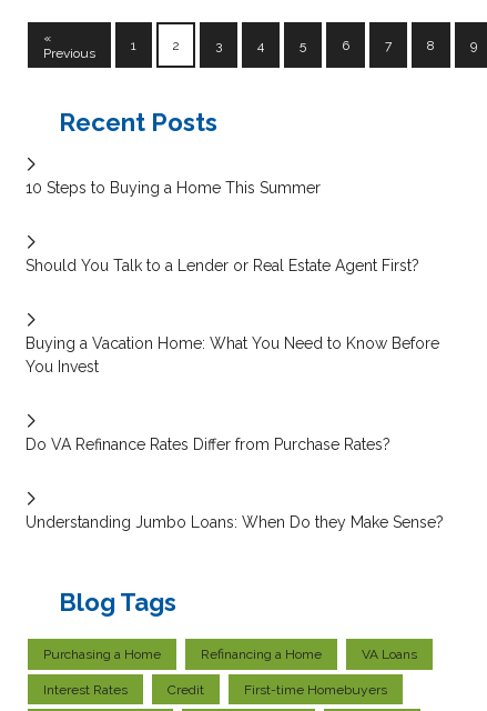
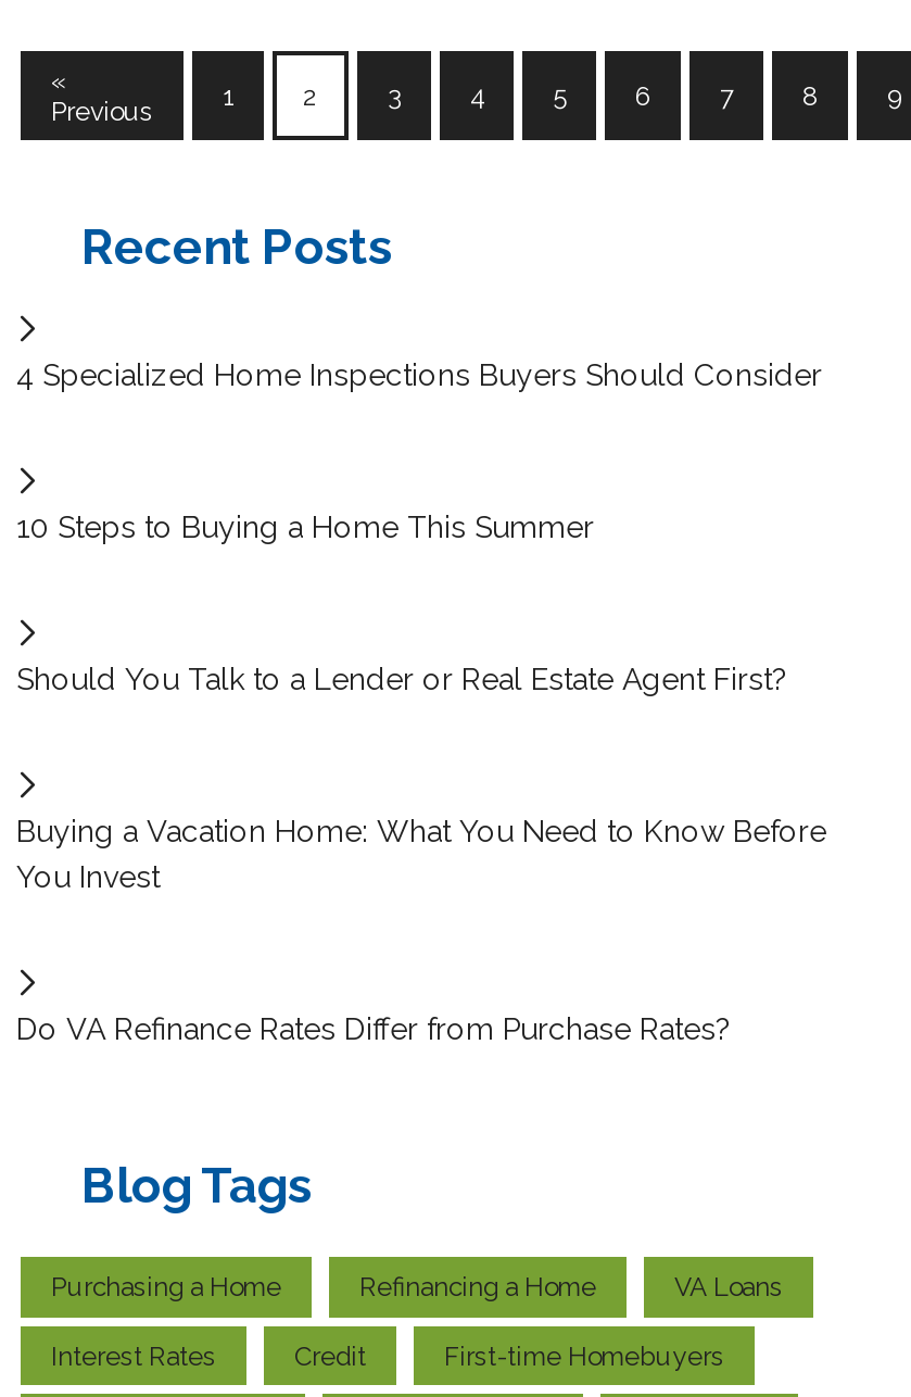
none -> [16,358,822,393] 4 Specialized Home Inspections Buyers Should Consider
moved [26,179,439,454] -> [16,510,826,1047]: 10 Steps to Buying a Home This Summer | Should You Talk to a Lender or Real Estate Agent First? | Buying a Vacation Home: What You Need to Know Before | You Invest | Do VA Refinance Rates Differ from Purchase Rates?
[26,514,444,531] Understanding Jumbo Loans: When Do they Make Sense? -> none

